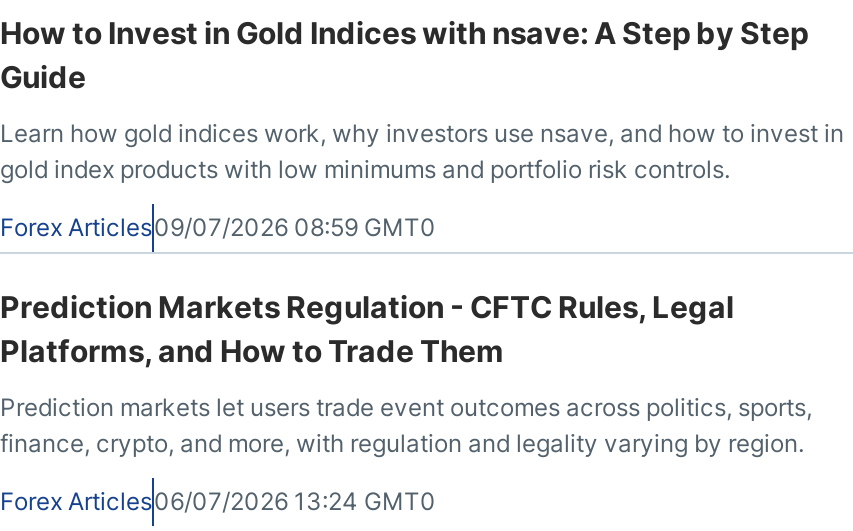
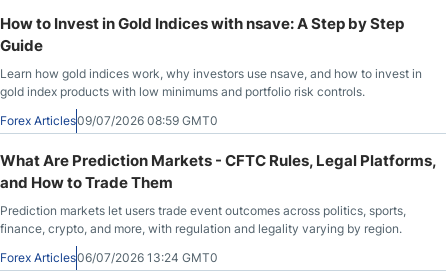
[0,288,734,370] Prediction Markets Regulation - CFTC Rules, Legal | Platforms, and How to Trade Them -> [0,151,436,192] What Are Prediction Markets - CFTC Rules, Legal Platforms, | and How to Trade Them

